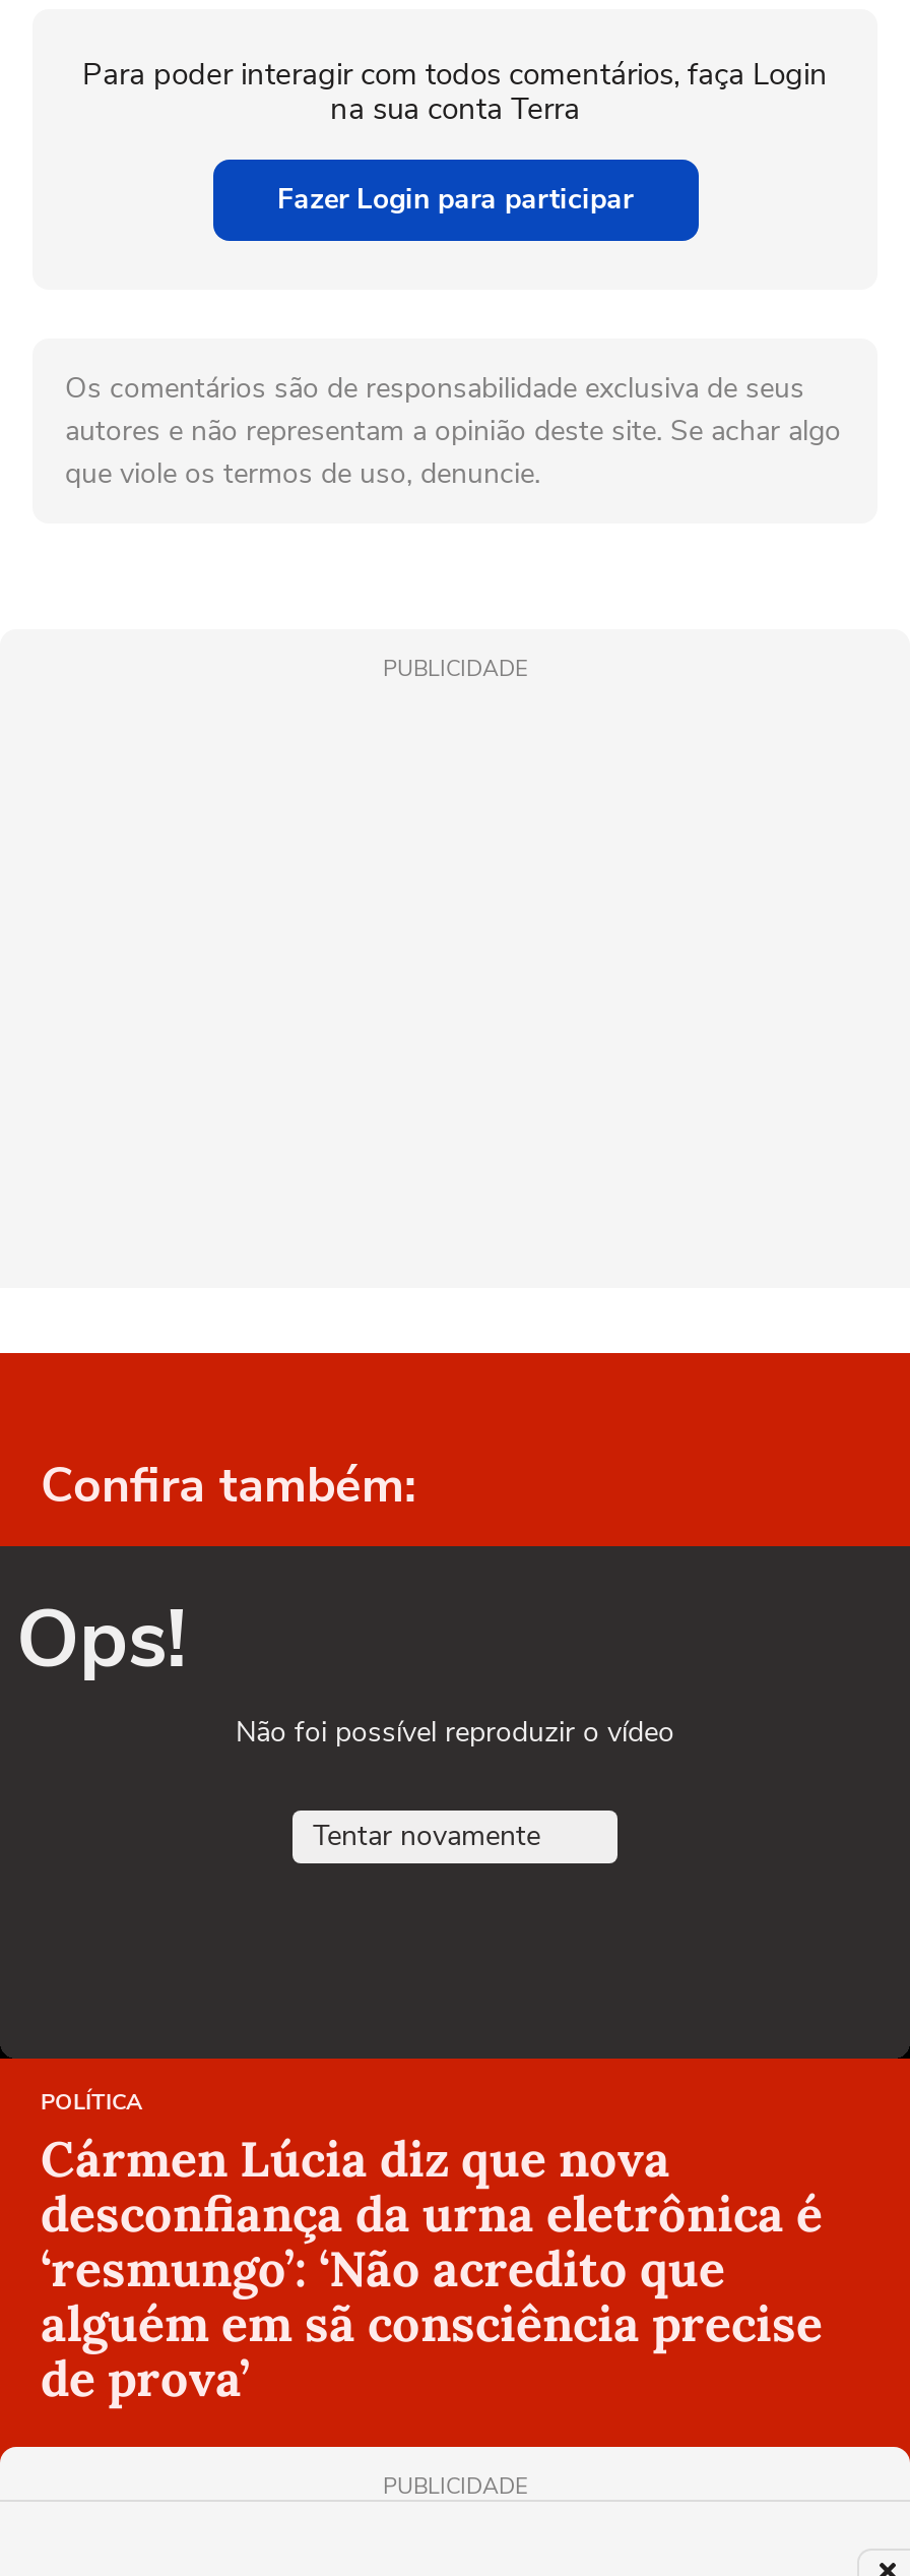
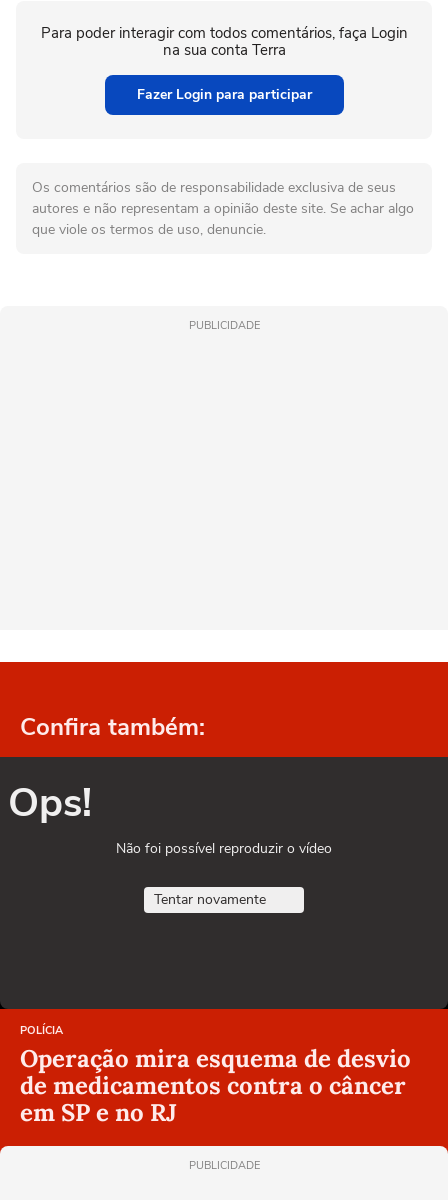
[41,2088,823,2411] POLÍTICA | Cármen Lúcia diz que nova | desconfiança da urna eletrônica é | ‘resmungo’: ‘Não acredito que | alguém em sã consciência precise | de prova’ -> [20,1023,411,1128] POLÍCIA | Operação mira esquema de desvio | de medicamentos contra o câncer | em SP e no RJ

